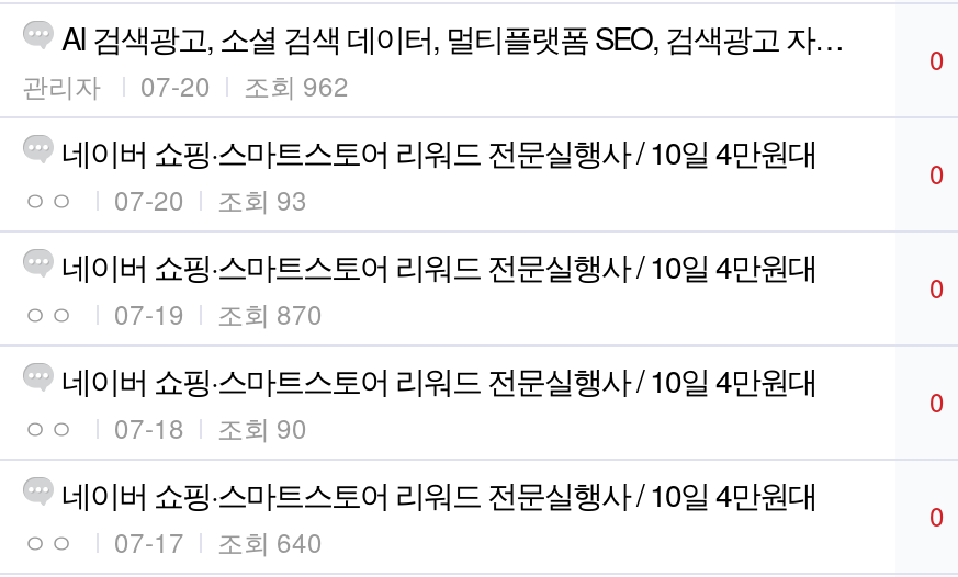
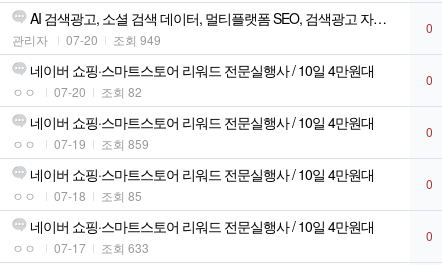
[22,66,349,104] 관리자 07-20 조회 962 -> [12,31,161,48] 관리자 07-20 조회 949
[217,180,307,218] 조회 93 -> [101,83,142,100] 조회 82
[217,294,323,332] 조회 870 -> [101,135,149,152] 조회 859
[217,409,307,446] 조회 90 -> [101,187,142,204] 조회 85
[217,523,323,560] 조회 640 -> [101,239,149,256] 조회 633

